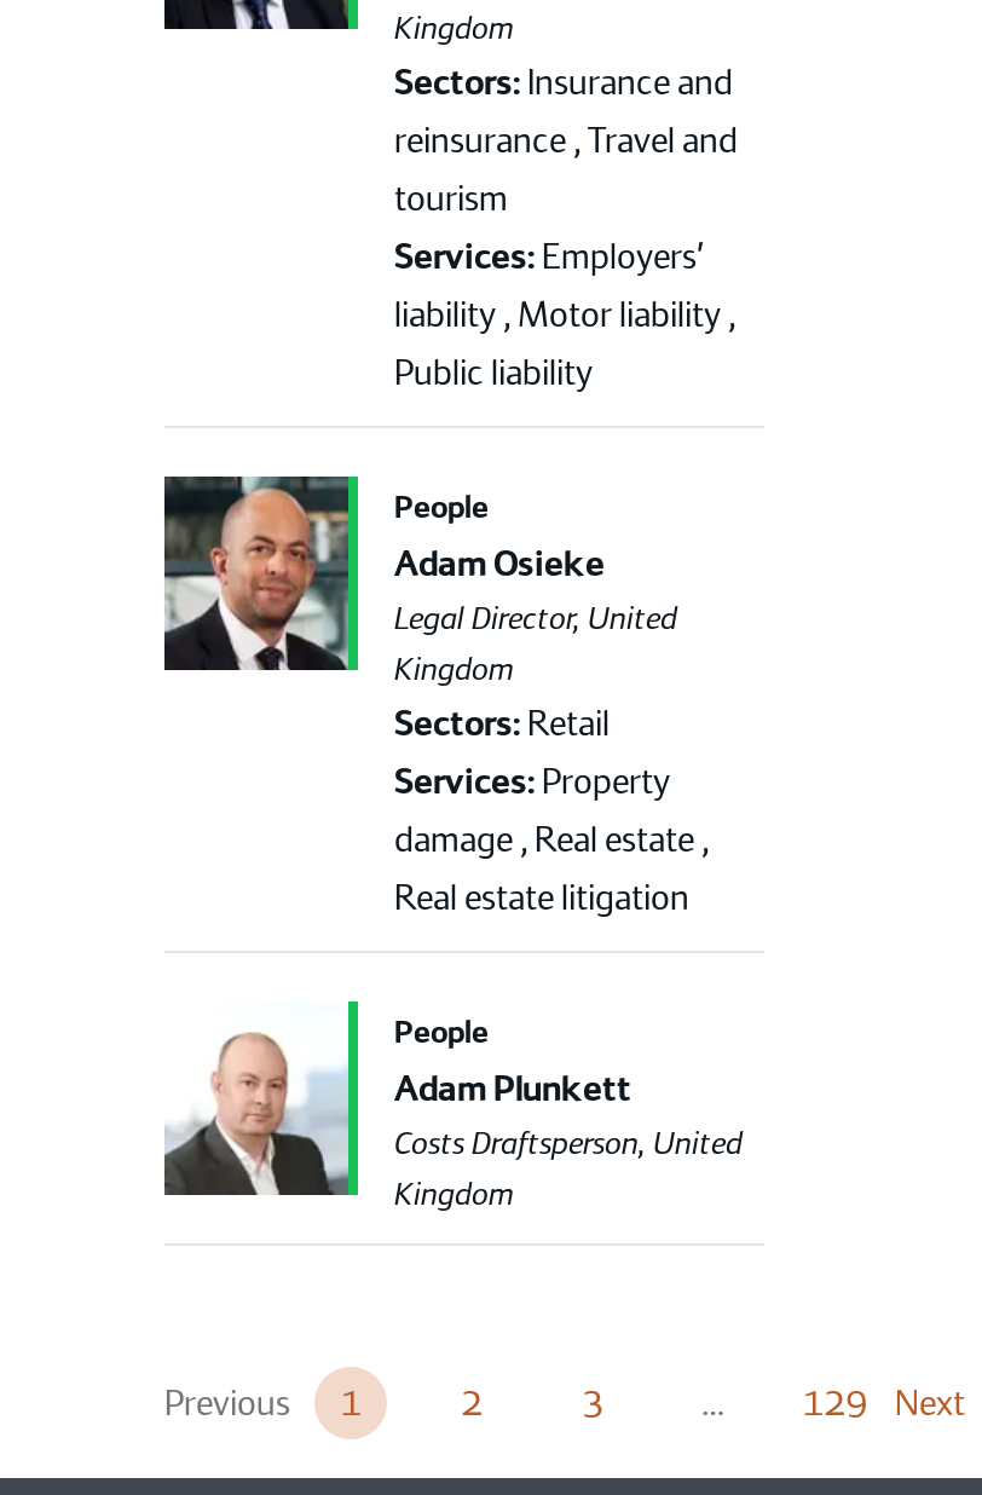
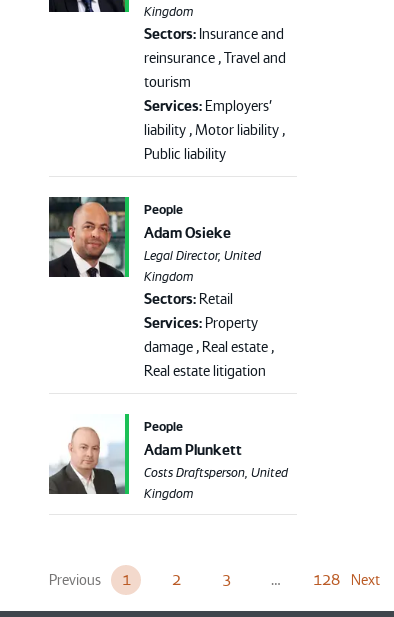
[802,1384,867,1422] 129 -> [312,572,339,588] 128

